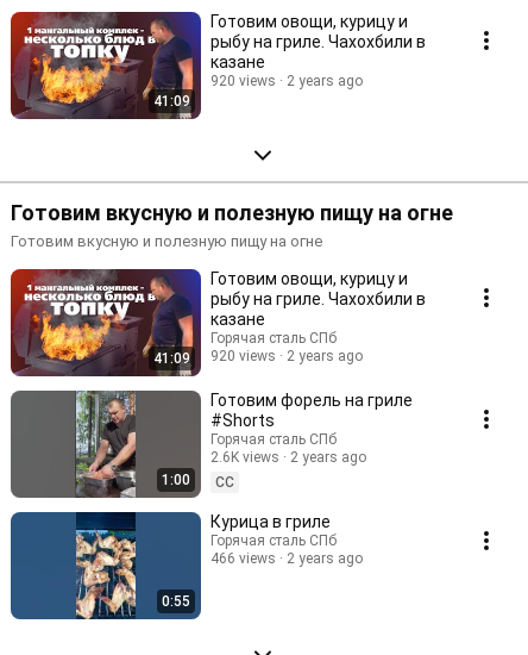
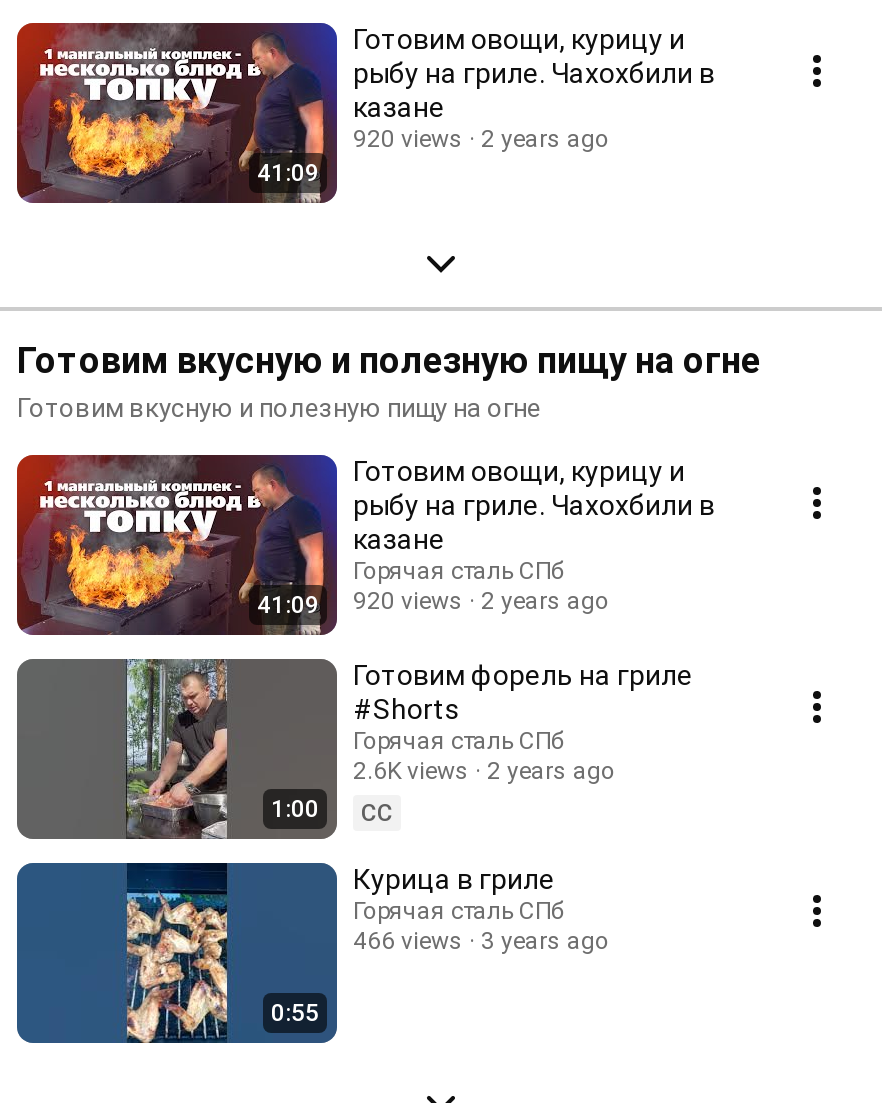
[210,550,363,566] 466 views 2 years ago -> [353,926,609,954] 466 views 3 years ago

